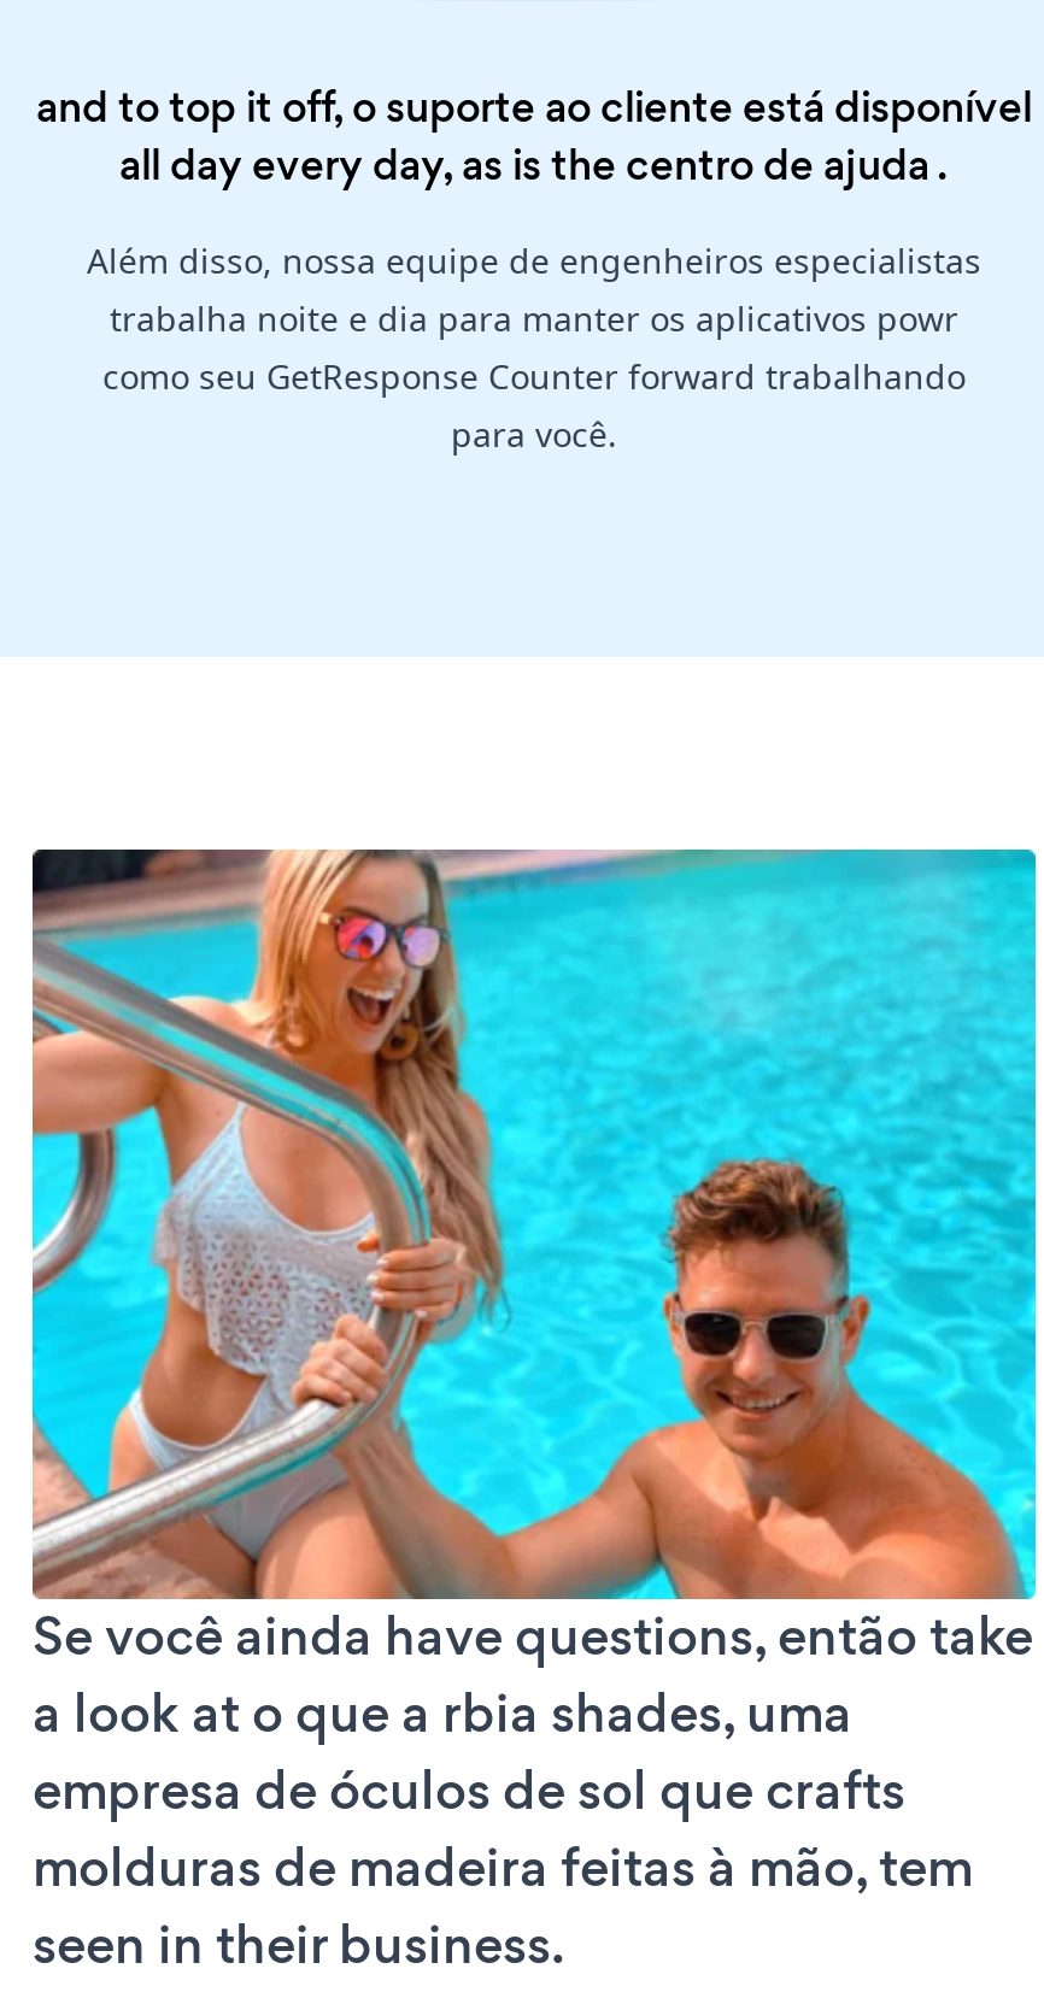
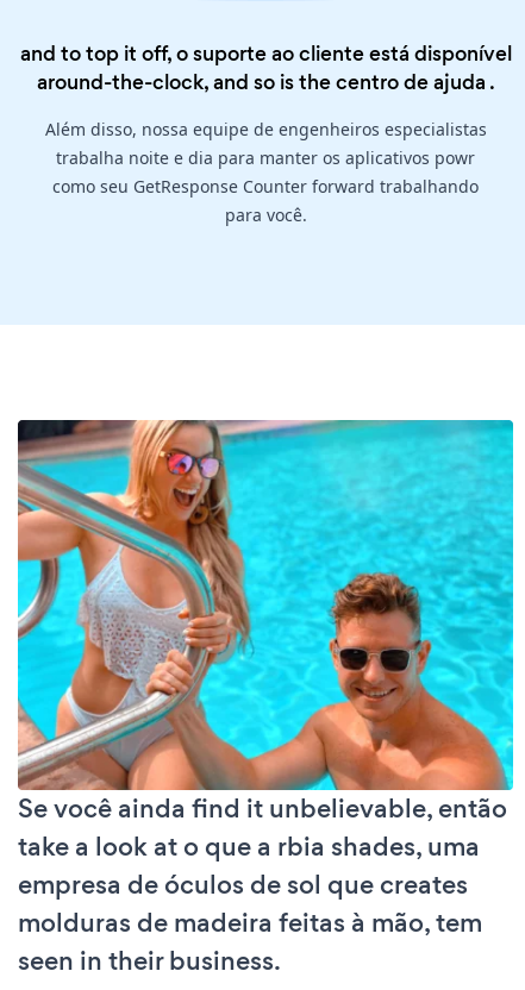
[119,136,949,194] all day every day, as is the centro de ajuda. -> [36,67,495,96] around-the-clock, and so is the centro de ajuda.
[33,1601,1033,1830] Se você ainda have questions, então take | a look at o que a rbia shades, uma | empresa de óculos de sol que crafts -> [18,790,507,903] Se você ainda find it unbelievable, então | take a look at o que a rbia shades, uma | empresa de óculos de sol que creates

